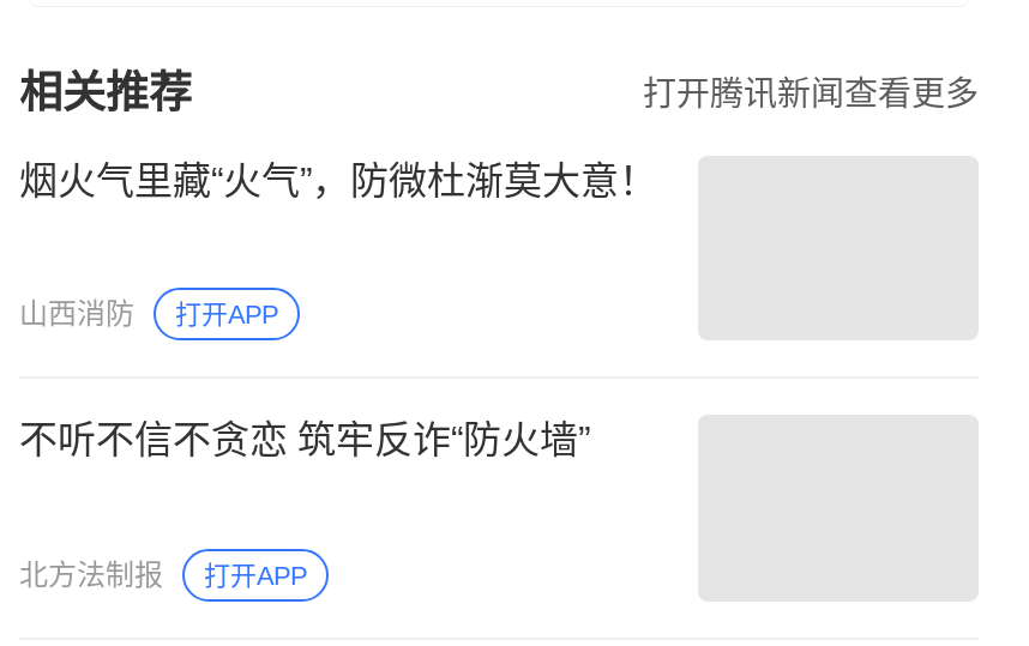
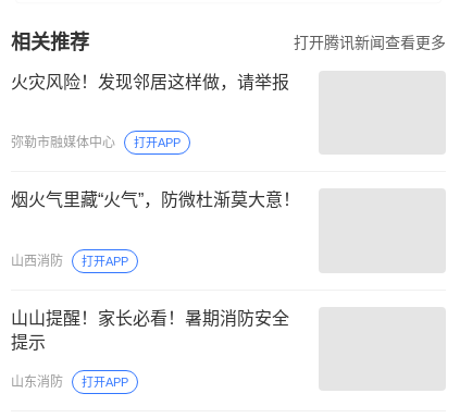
none -> [11,72,289,150] 火灾风险！发现邻居这样做，请举报 | 弥勒市融媒体中心 | 打开APP
[19,420,590,461] 不听不信不贪恋 筑牢反诈“防火墙” -> [11,309,289,351] 山山提醒！家长必看！暑期消防安全 | 提示
[19,558,163,592] 北方法制报 -> [11,374,63,389] 山东消防

